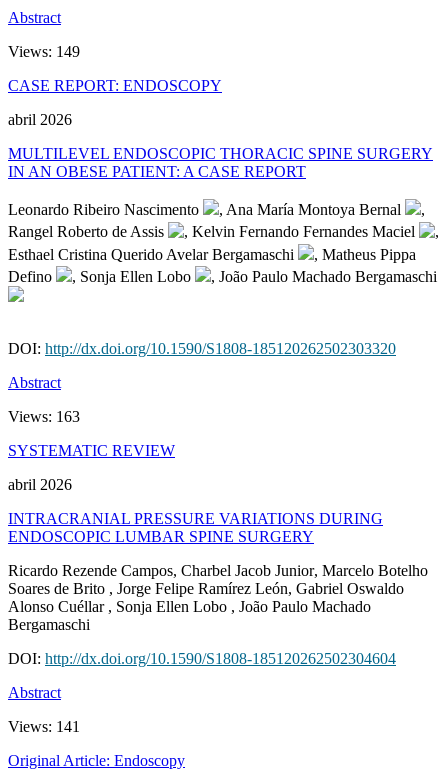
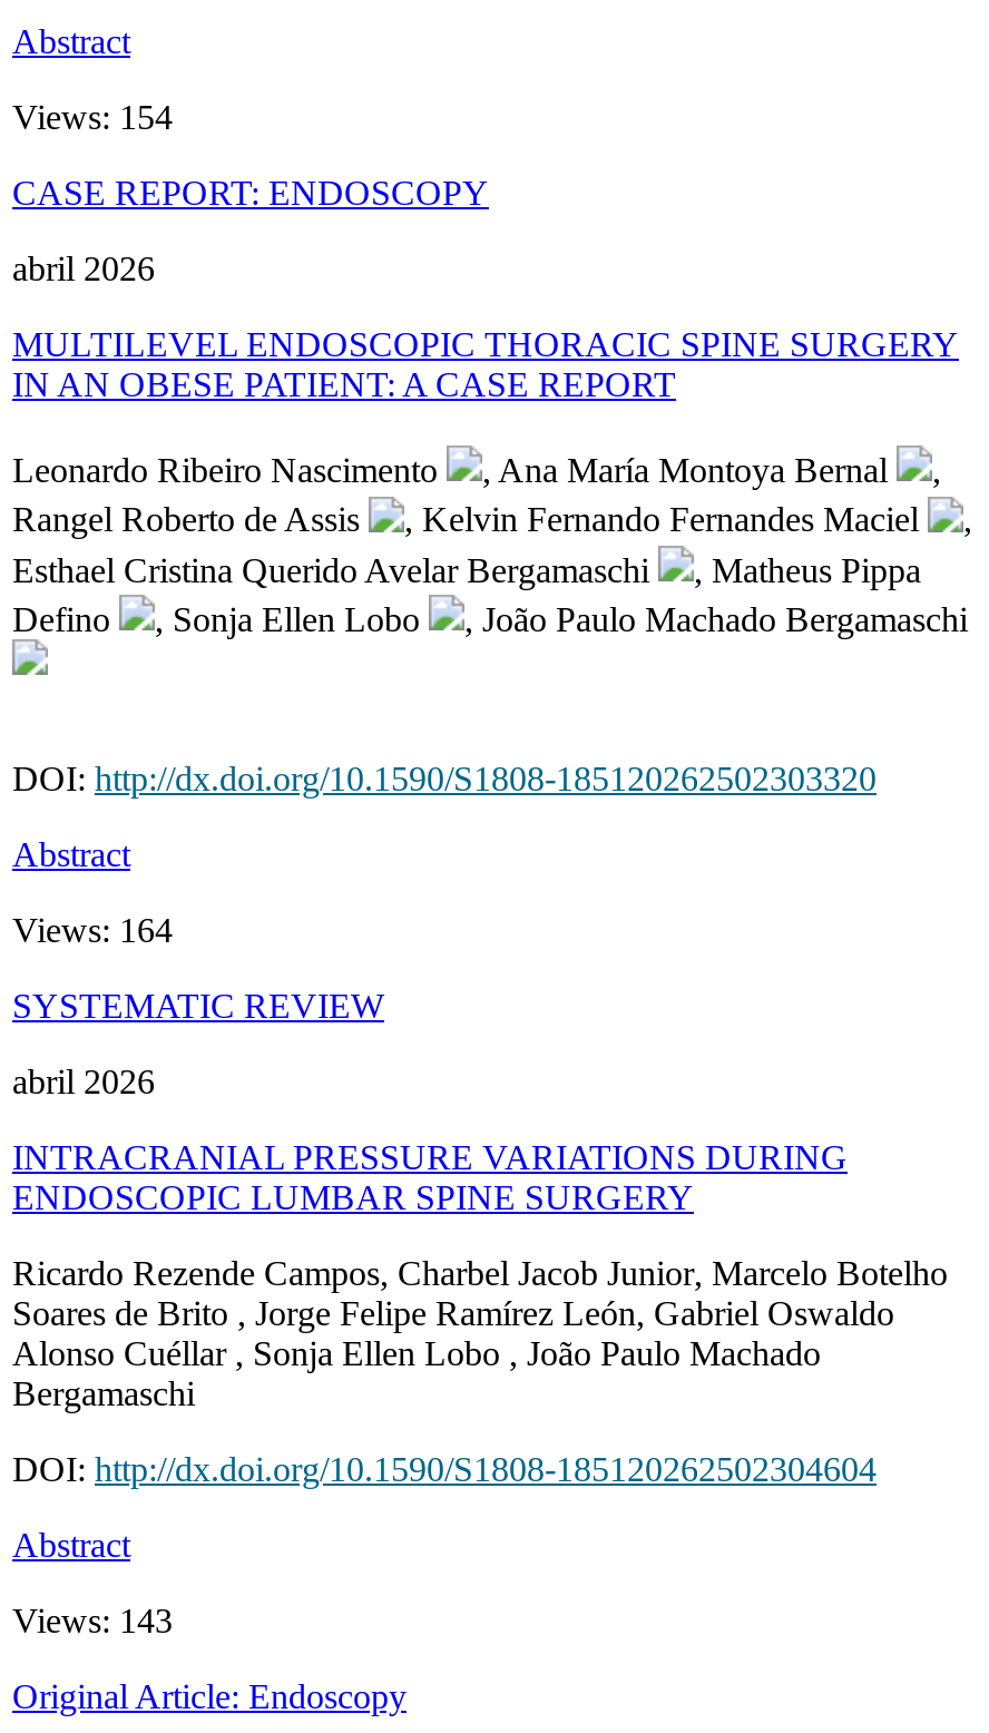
[8,43,80,60] Views: 149 -> [12,98,173,136] Views: 154
[8,408,80,425] Views: 163 -> [12,912,173,950] Views: 164
[8,718,80,735] Views: 141 -> [12,1602,173,1640] Views: 143

